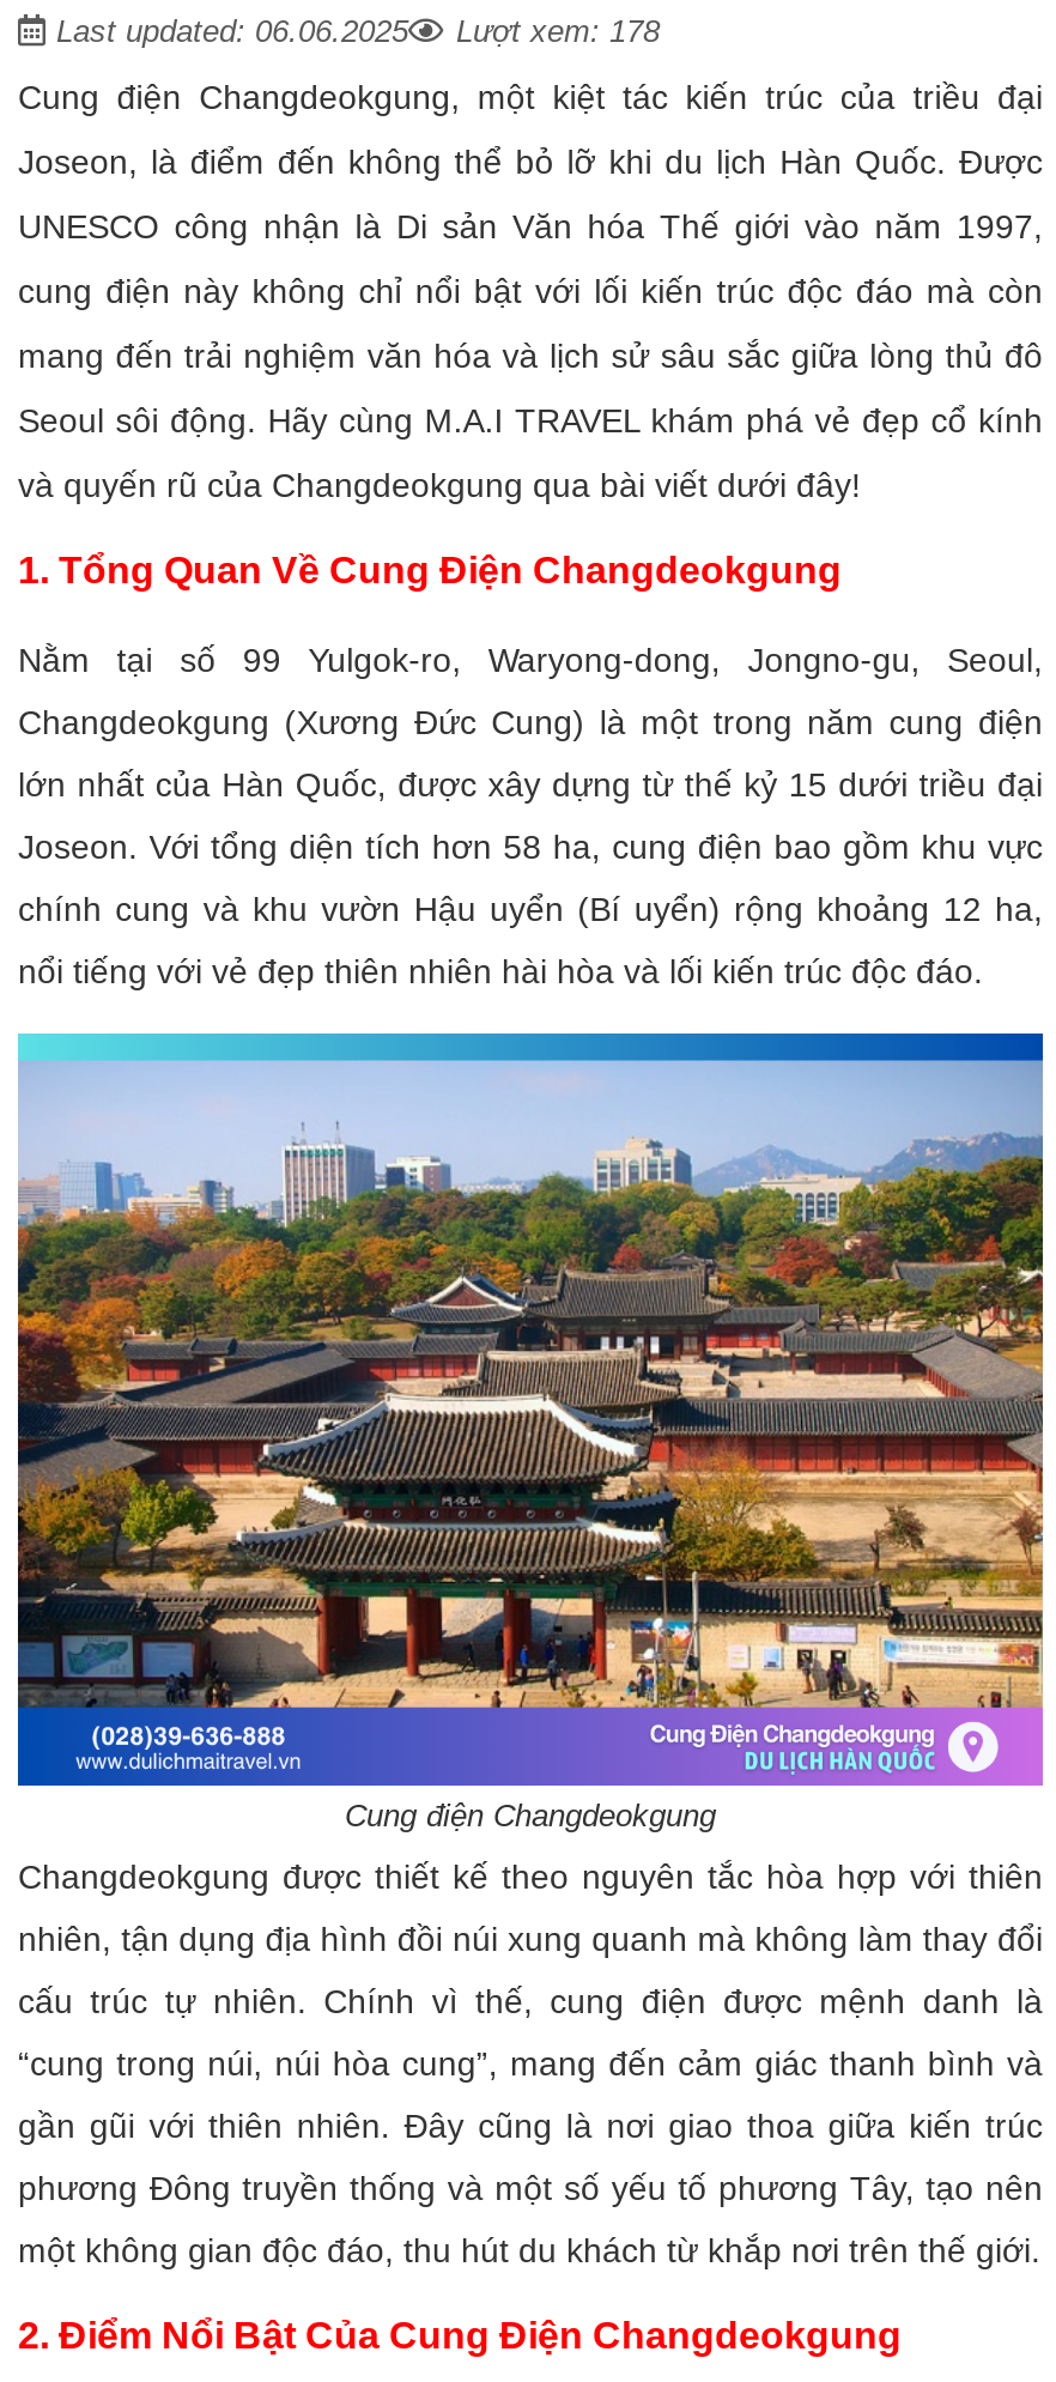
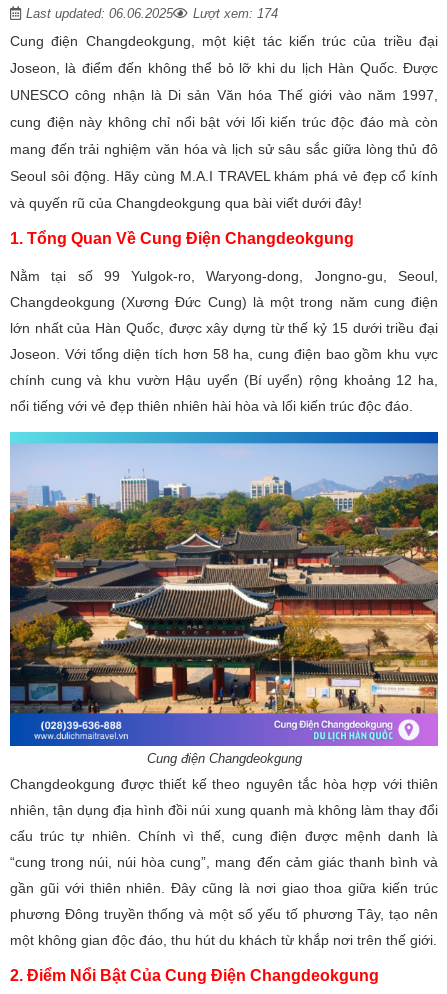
[56,13,660,49] Last updated: 06.06.2025 Lượt xem: 178 -> [26,6,278,21] Last updated: 06.06.2025 Lượt xem: 174

